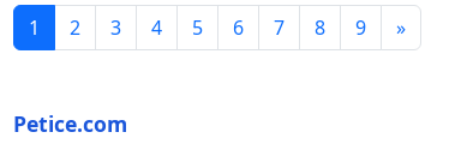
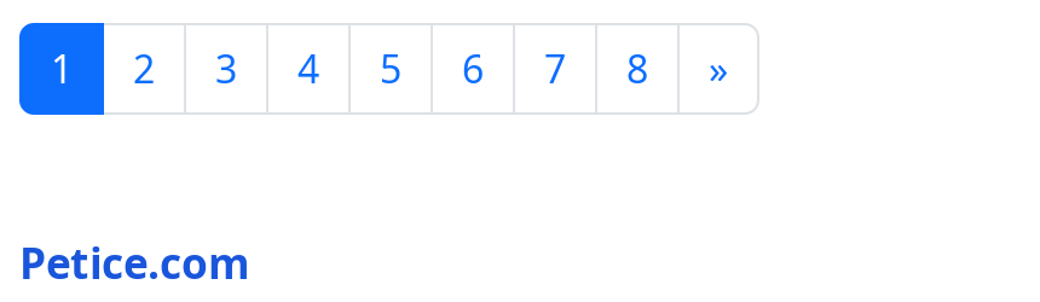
[355,15,366,41] 9 -> none

